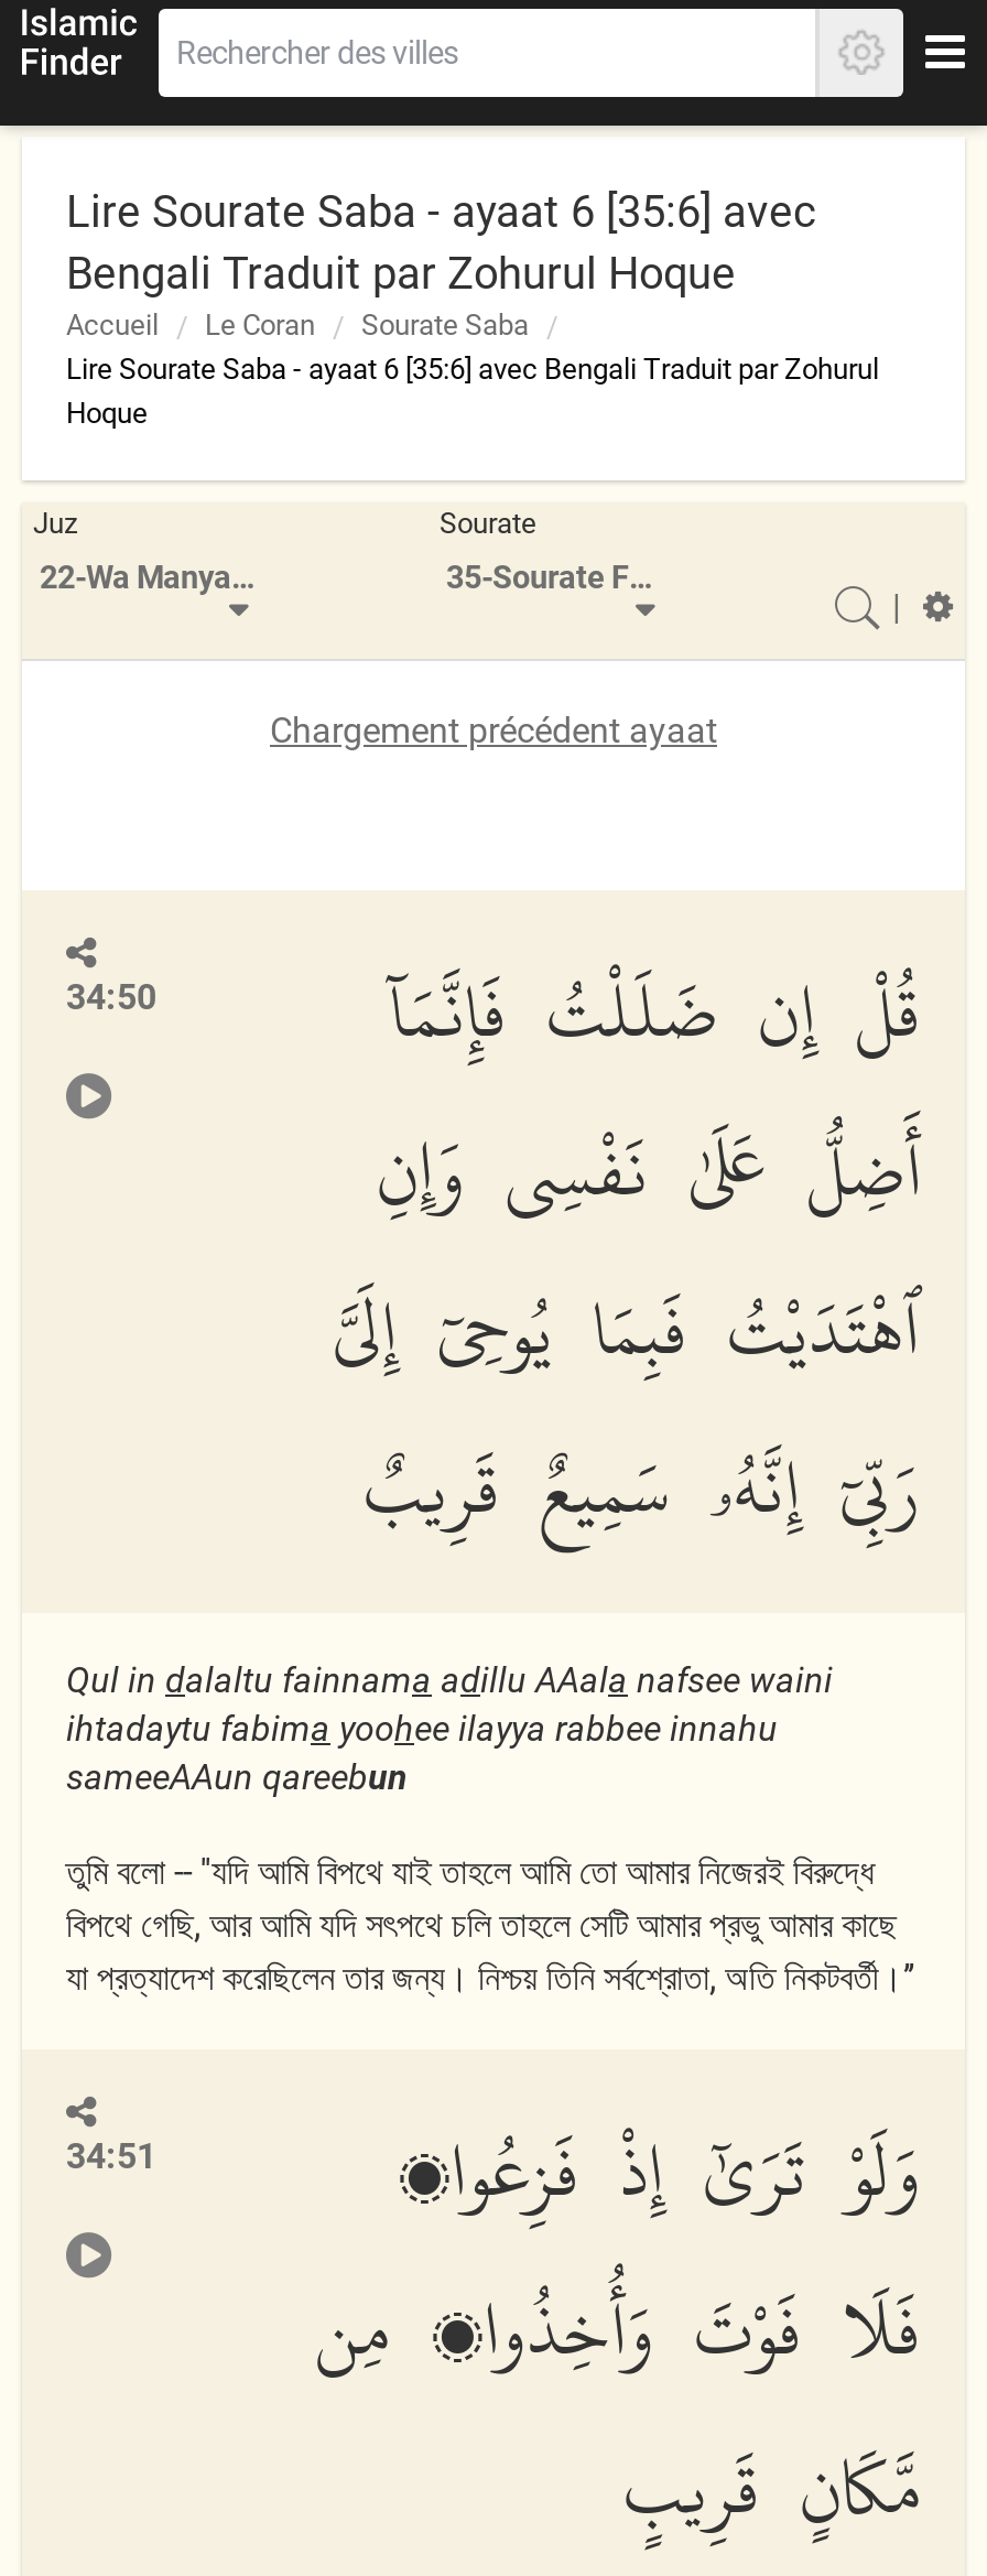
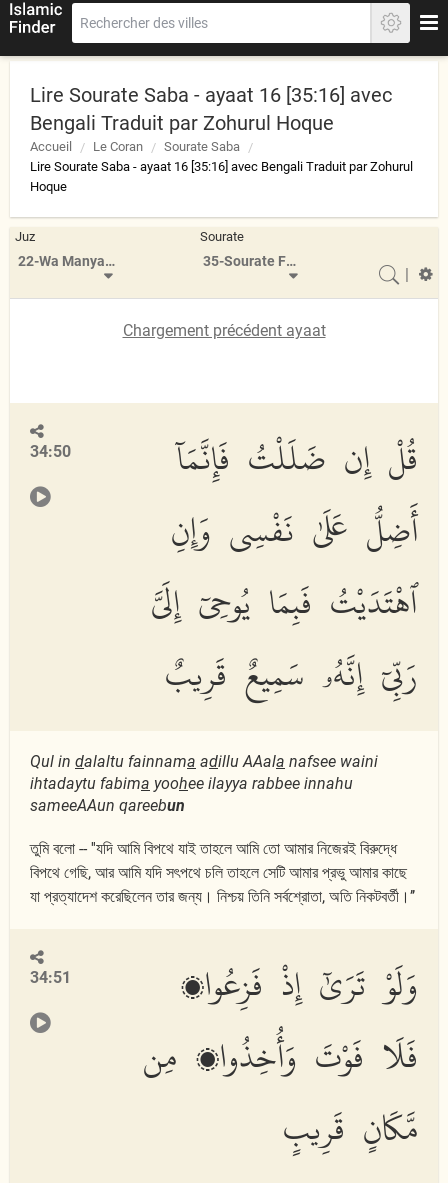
[66,185,815,238] Lire Sourate Saba - ayaat 6 [35:6] avec -> [30,83,392,107] Lire Sourate Saba - ayaat 16 [35:16] avec
[66,353,879,386] Lire Sourate Saba - ayaat 6 [35:6] avec Bengali Traduit par Zohurul -> [30,159,413,174] Lire Sourate Saba - ayaat 16 [35:16] avec Bengali Traduit par Zohurul

